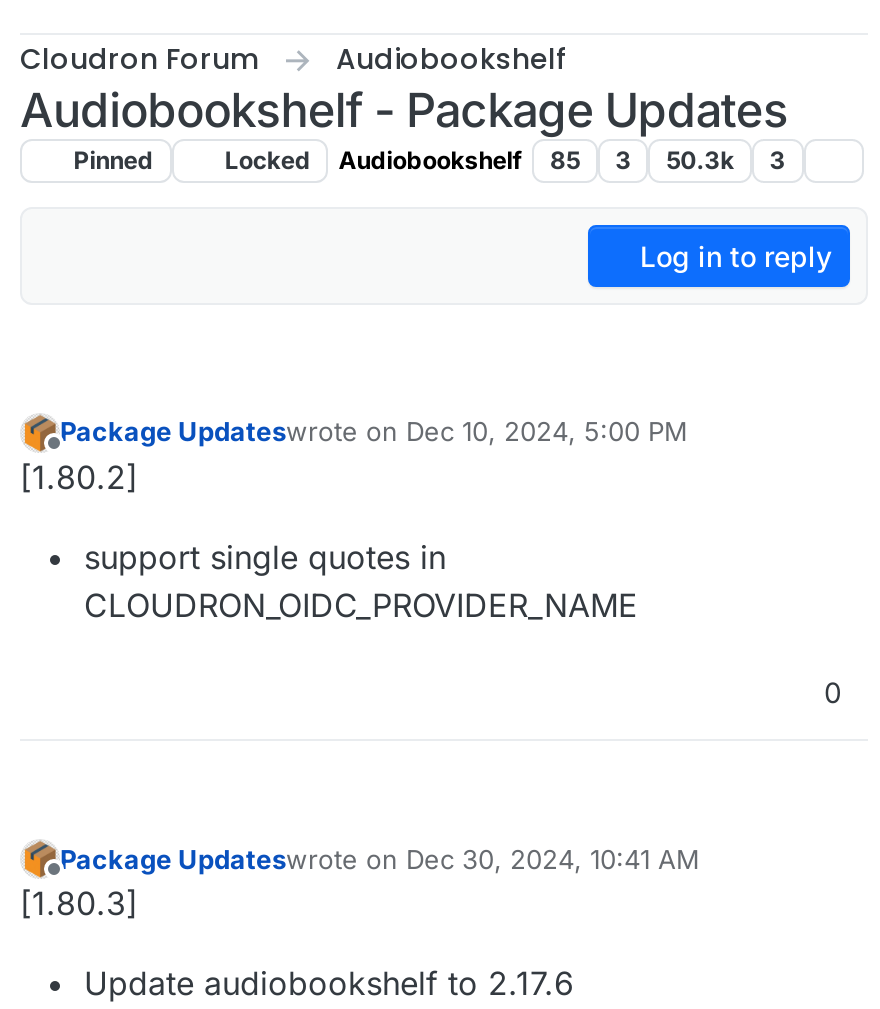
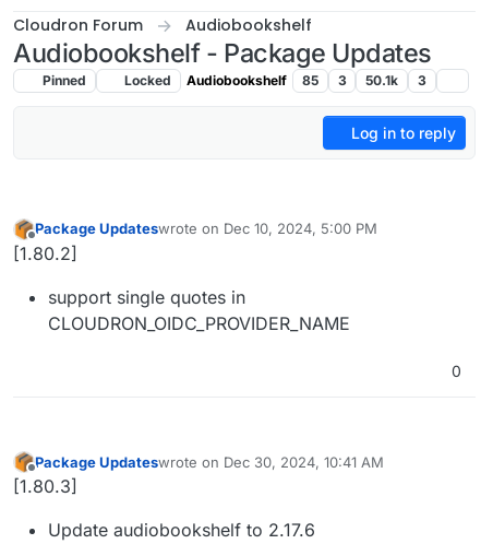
[219,145,786,175] Locked Audiobookshelf 85 3 50.3k 3 -> [122,72,426,89] Locked Audiobookshelf 85 3 50.1k 3

